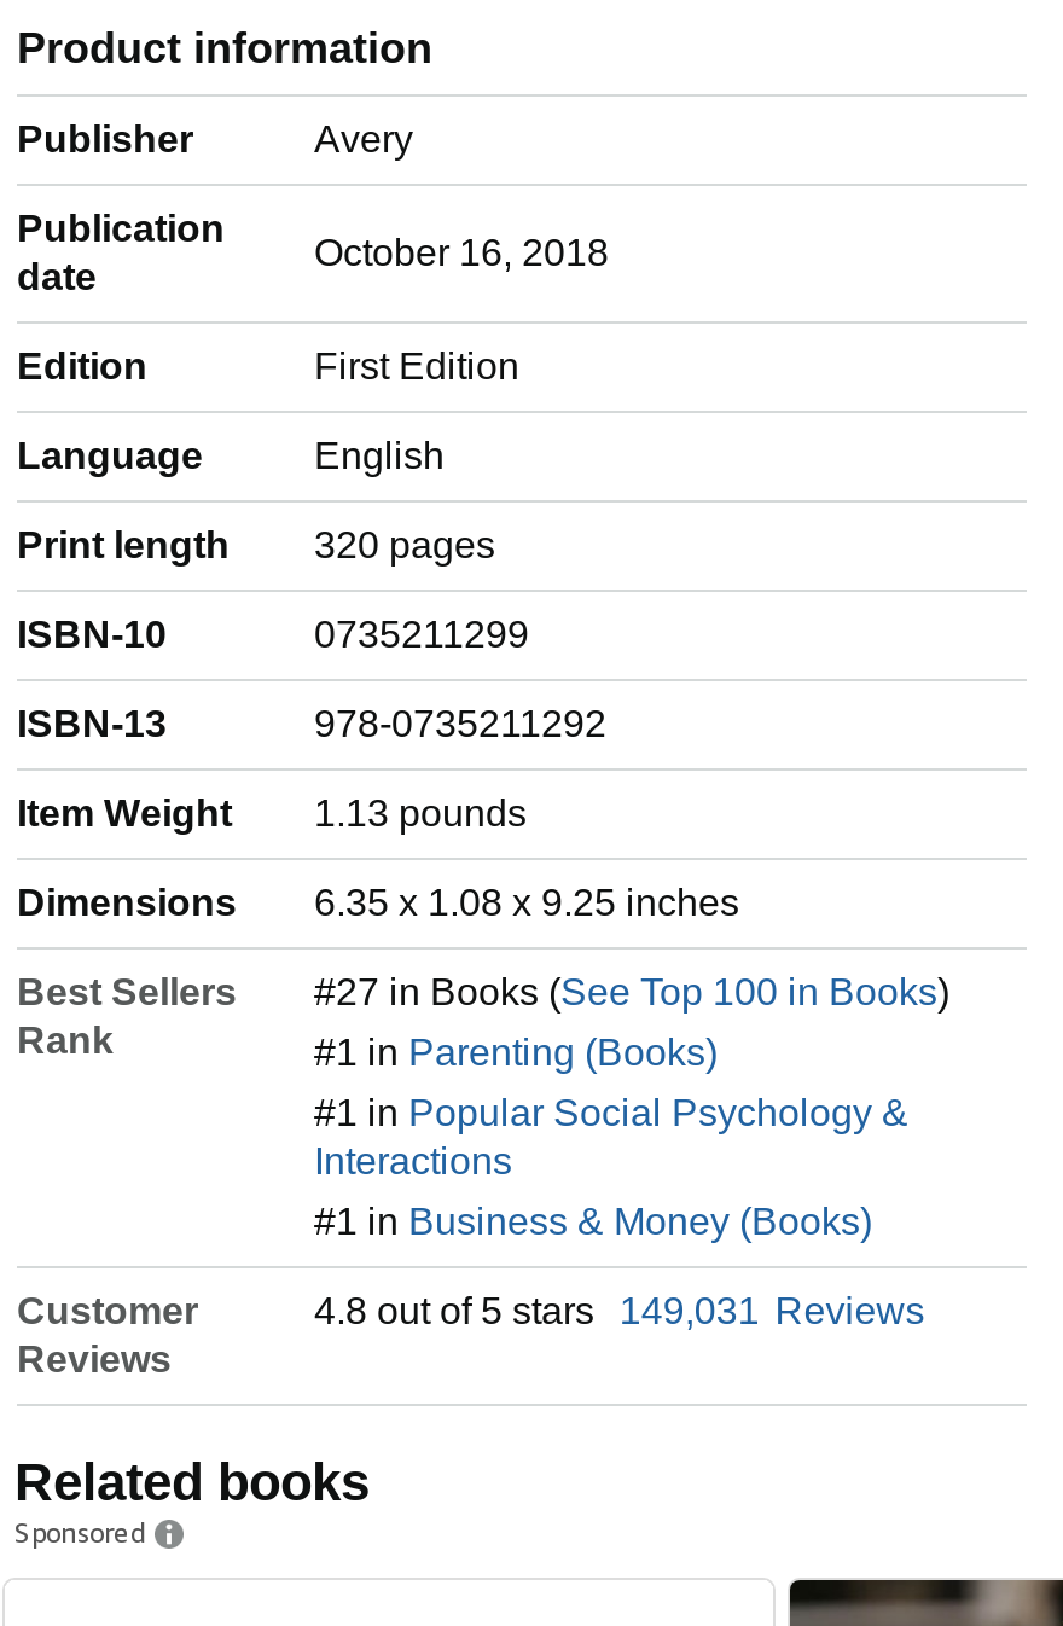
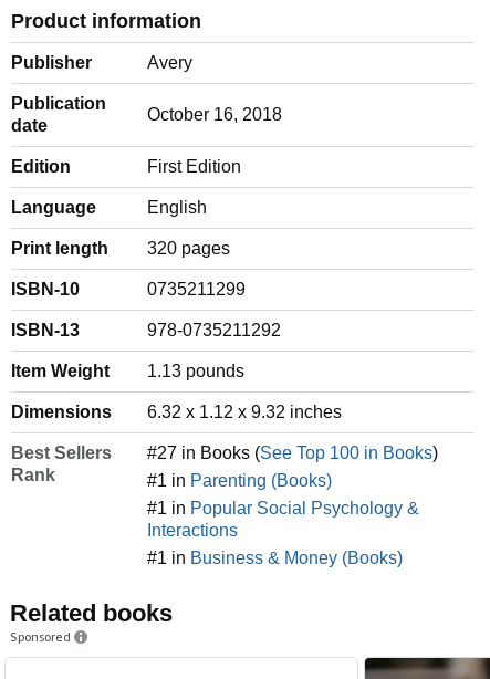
[17,881,739,922] Dimensions 6.35 x 1.08 x 9.25 inches -> [11,402,342,421] Dimensions 6.32 x 1.12 x 9.32 inches
[17,1289,198,1379] Customer | Reviews -> none
[314,1289,925,1331] 4.8 out of 5 stars 149,031 Reviews -> none

